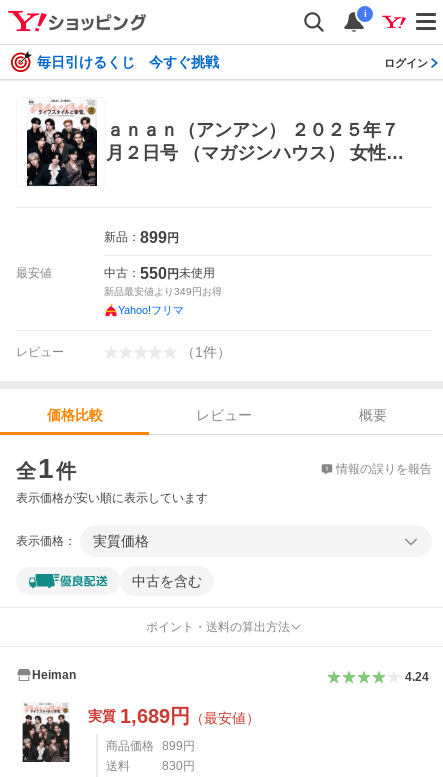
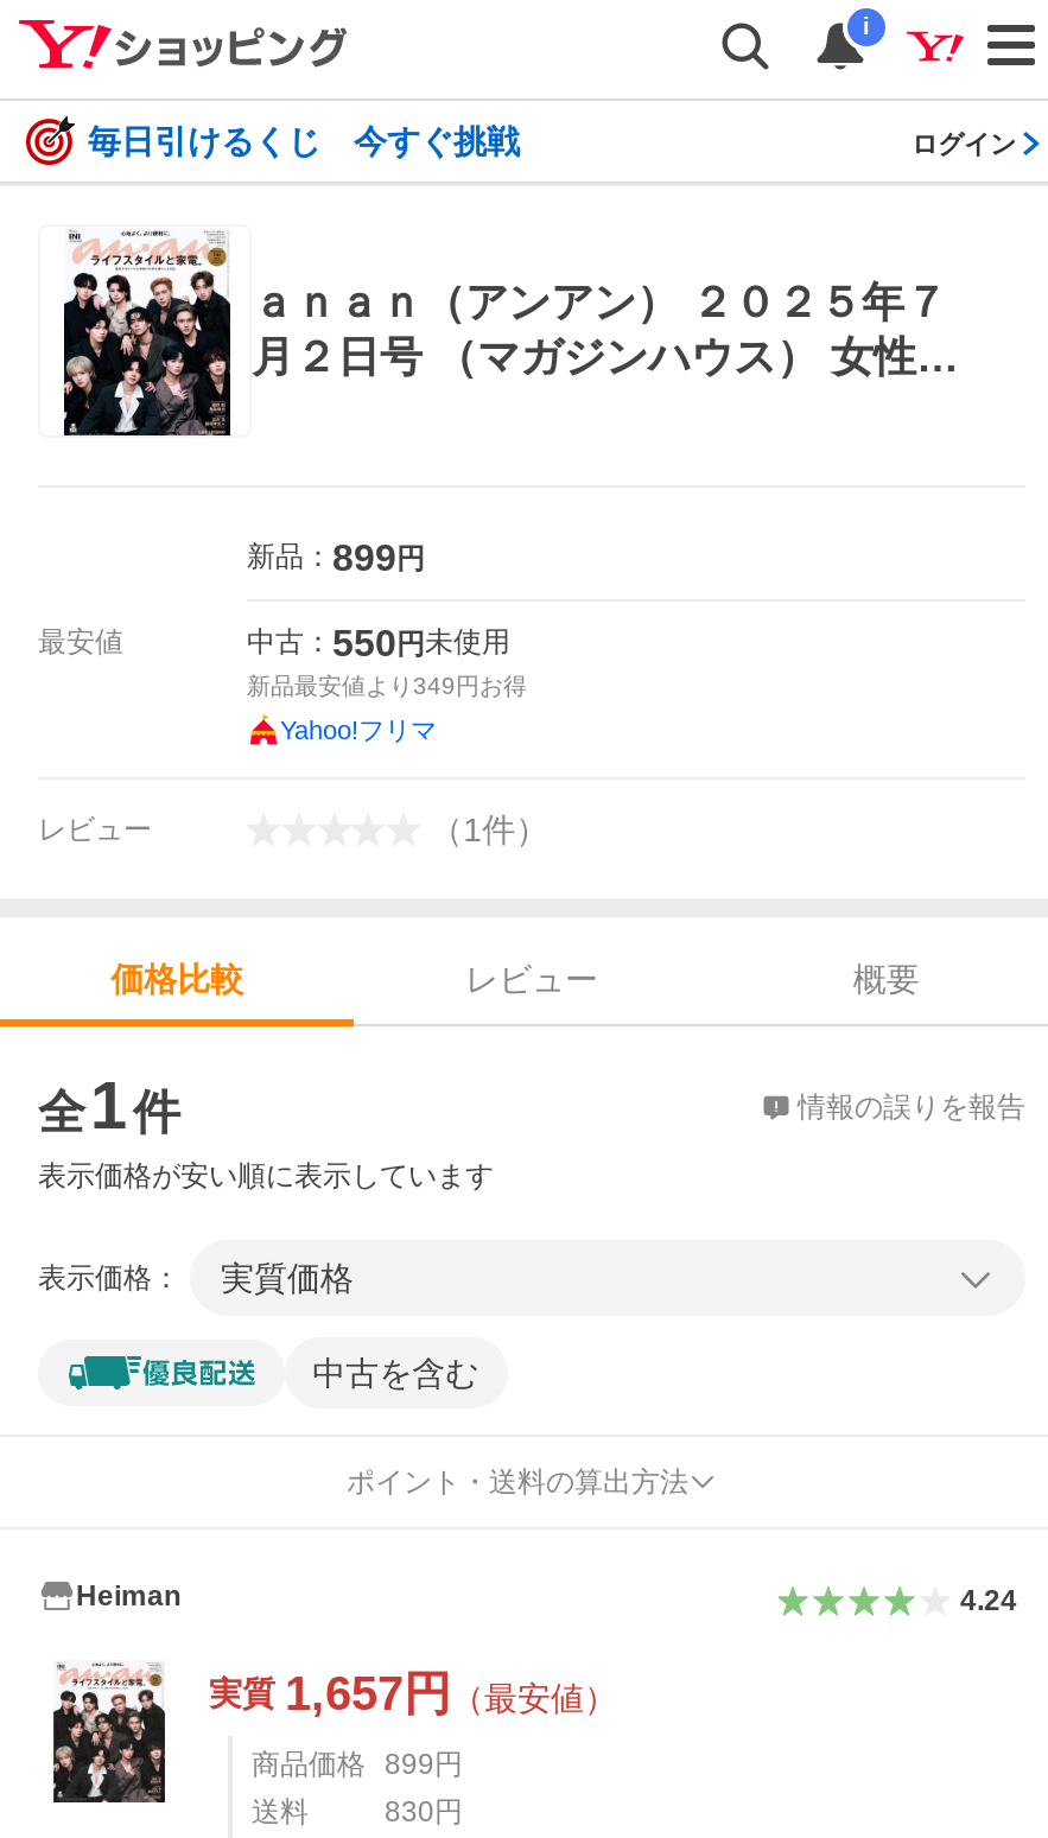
[88,705,260,727] 実質1,689円（最安値） -> [209,1667,617,1719] 実質1,657円（最安値）

